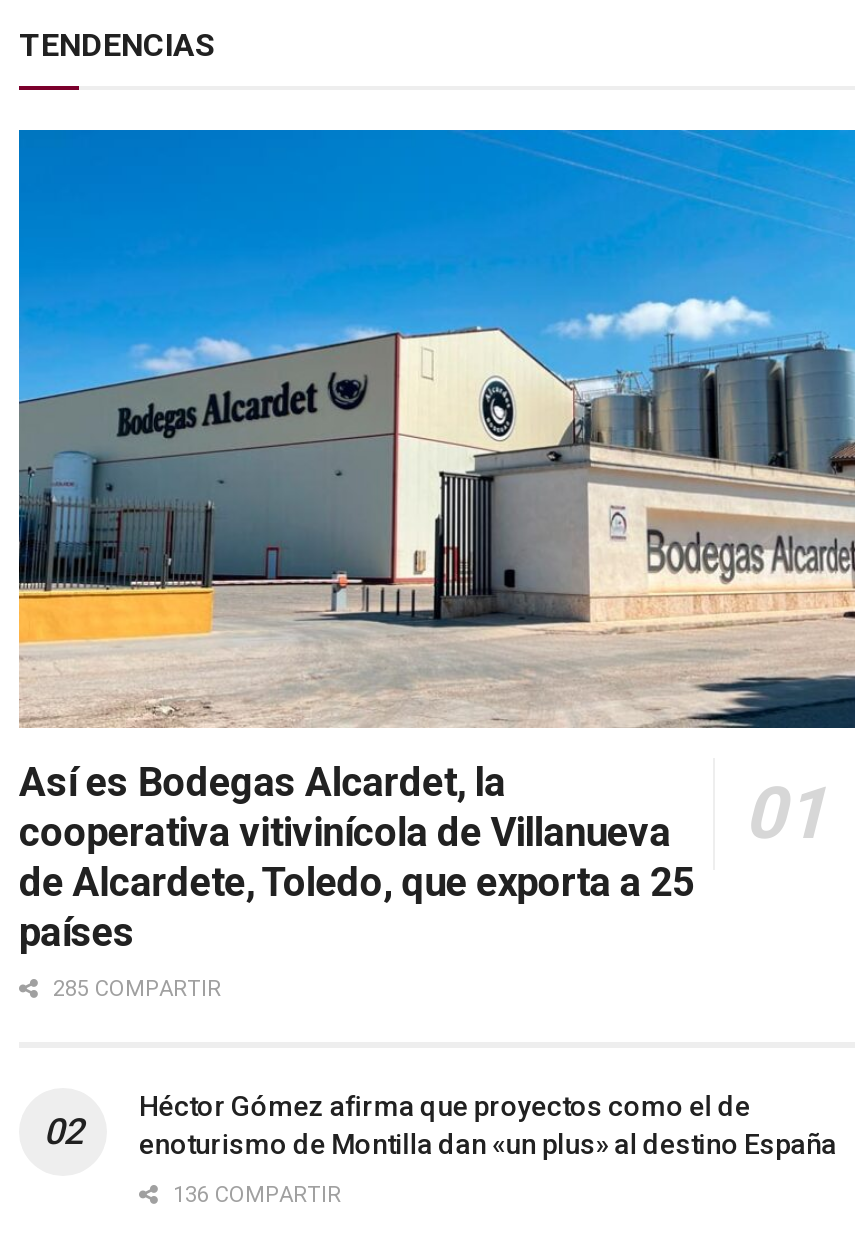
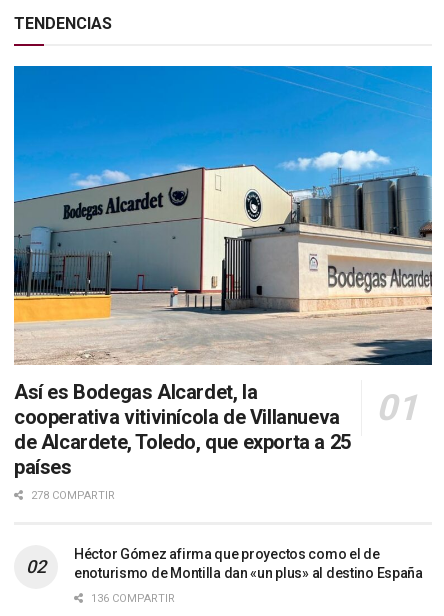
[47,976,221,1002] 285 COMPARTIR -> [28,489,115,502] 278 COMPARTIR

